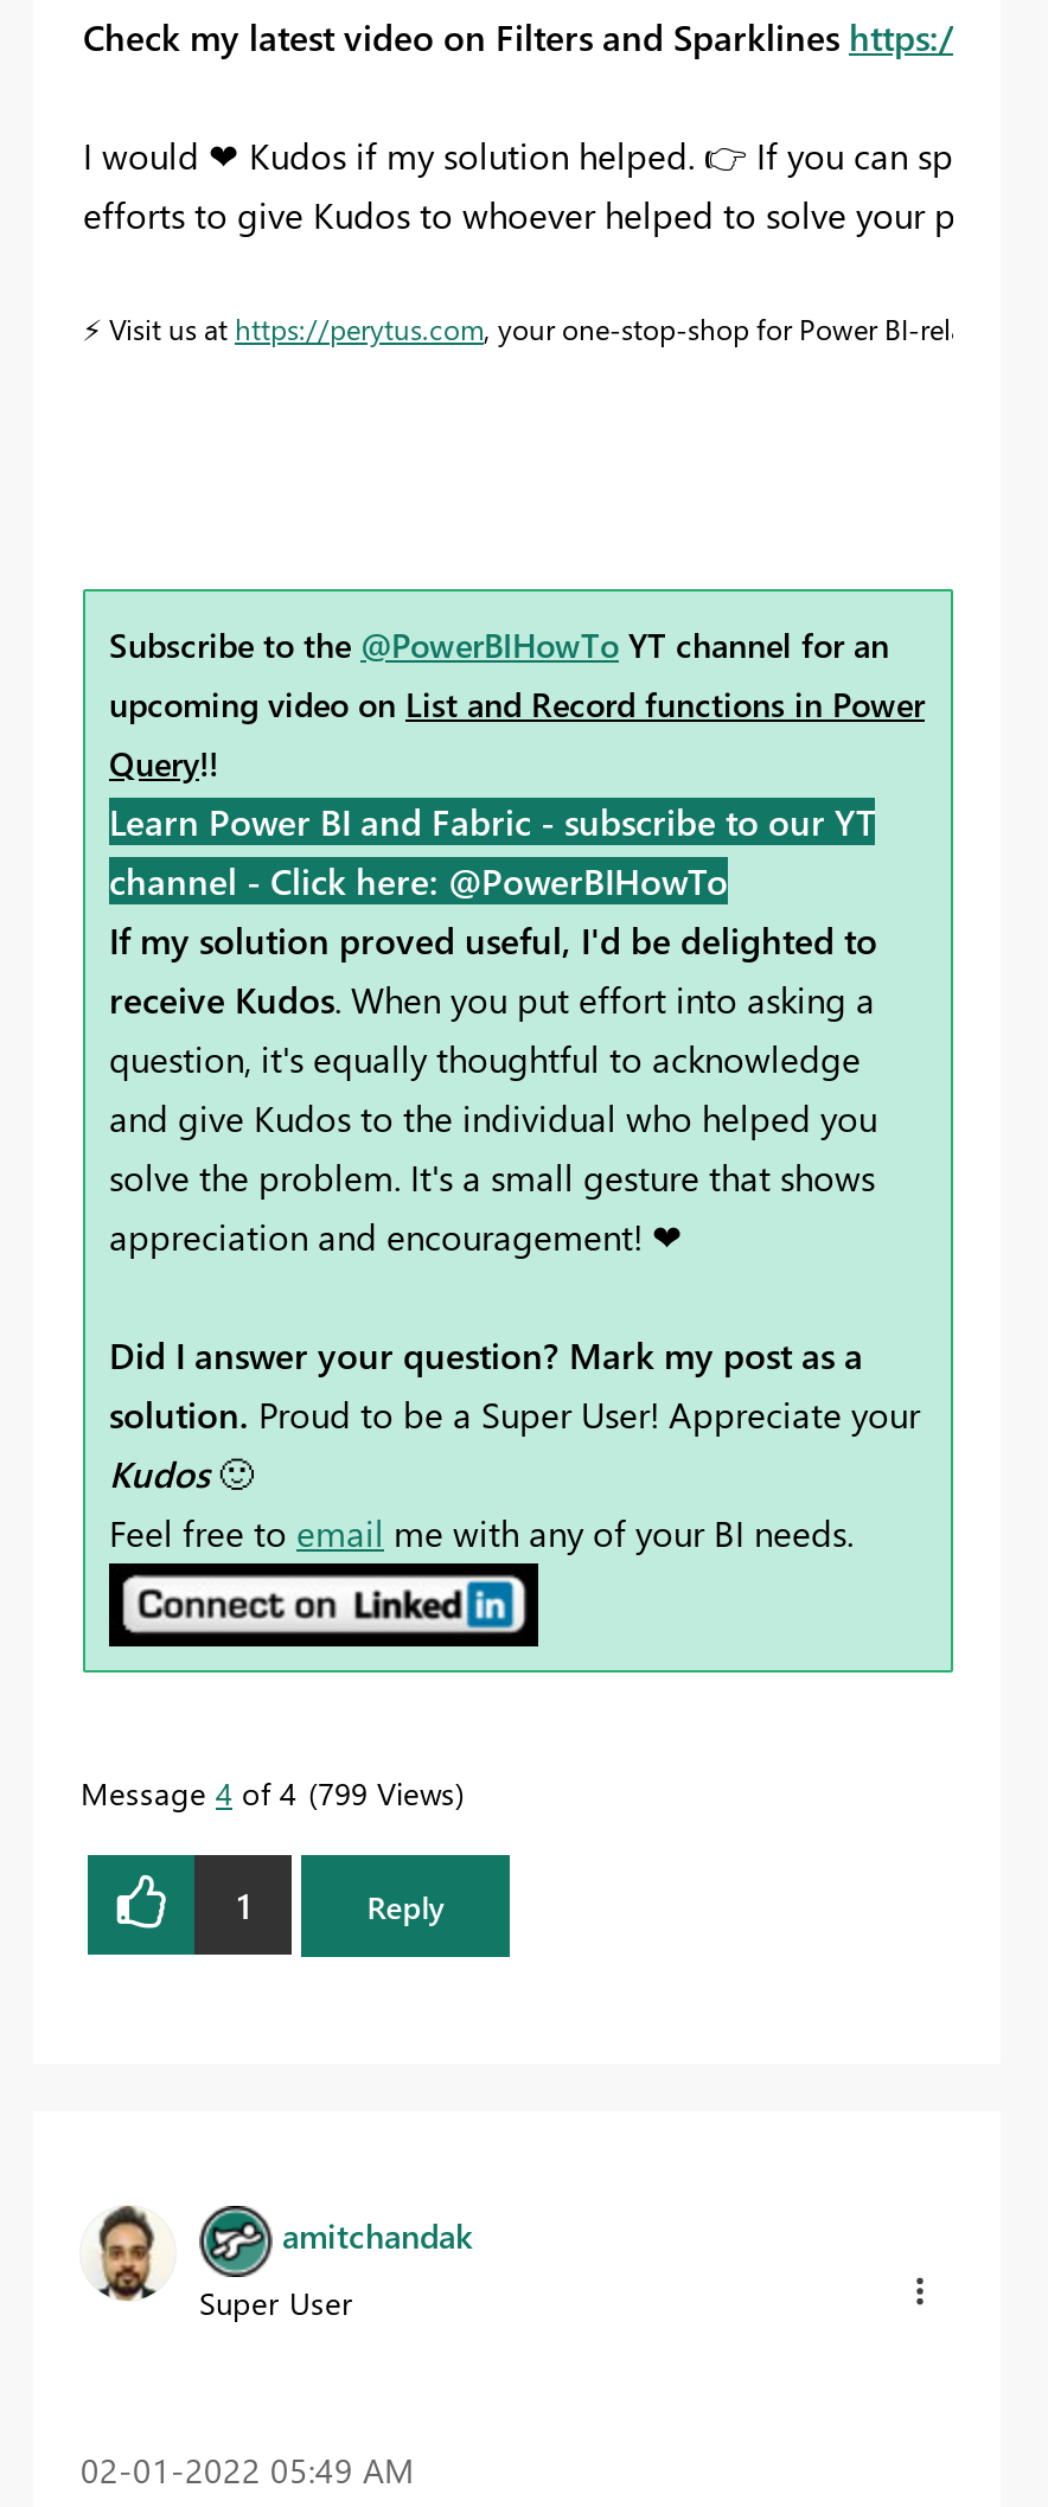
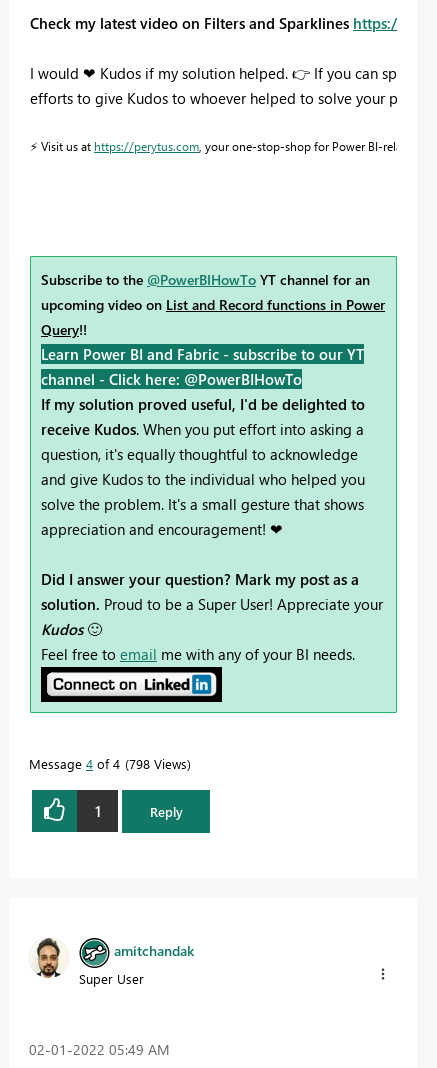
[81,1773,455,1813] Message 4 of 4 799 Views -> [29,755,187,772] Message 4 of 4 798 Views

